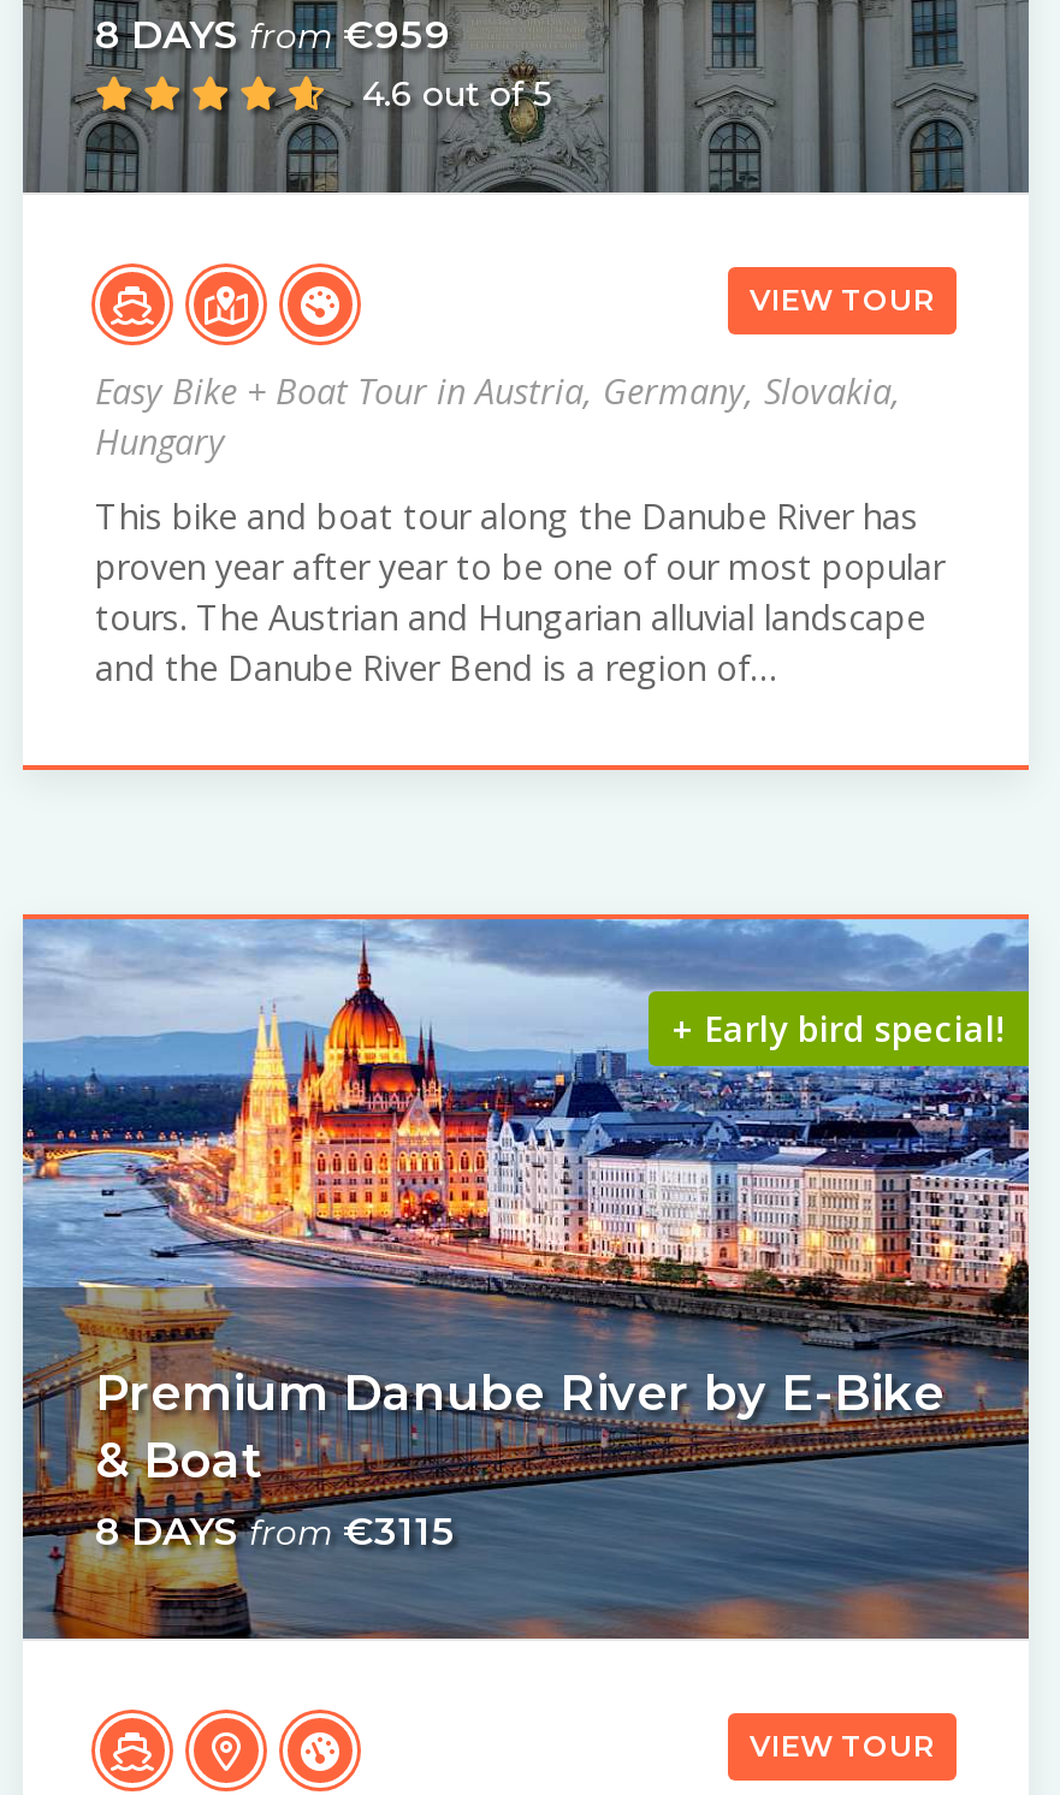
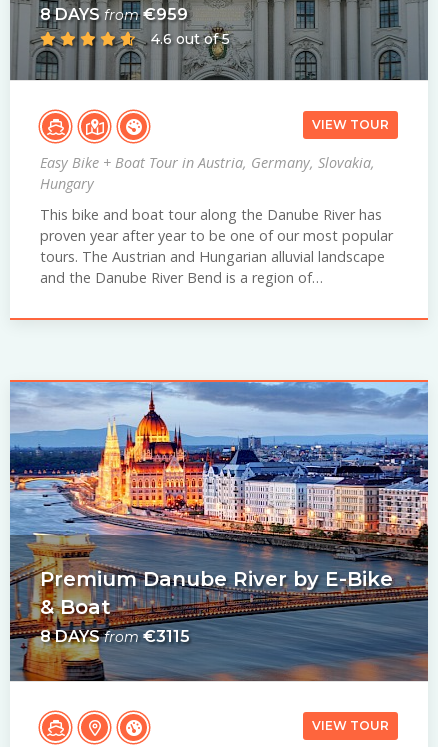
[673,1006,1005,1052] + Early bird special! -> none

